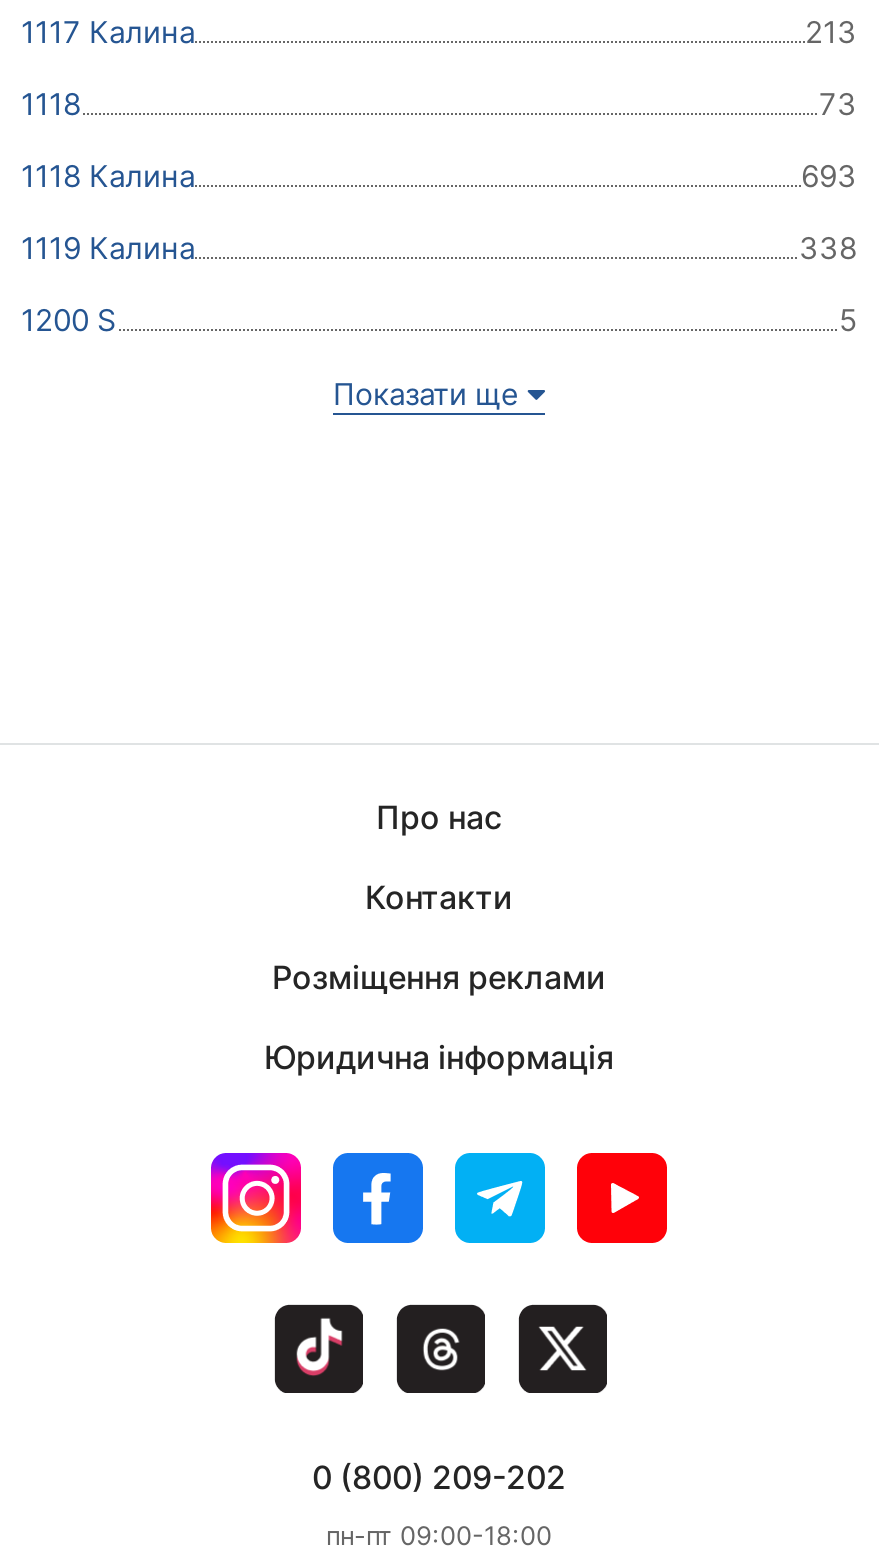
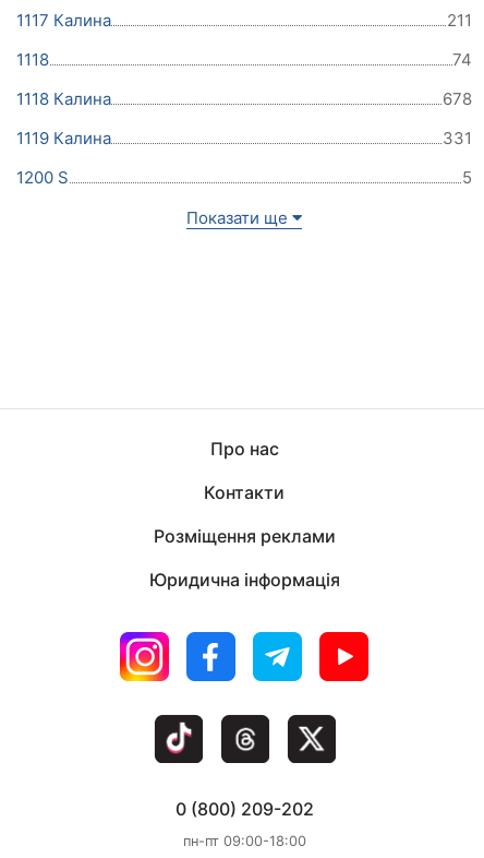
[805,13,857,51] 213 -> [447,10,472,31] 211
[819,85,857,123] 73 -> [452,49,472,70] 74
[801,157,857,195] 693 -> [443,89,472,109] 678
[799,229,857,267] 338 -> [443,128,472,149] 331

